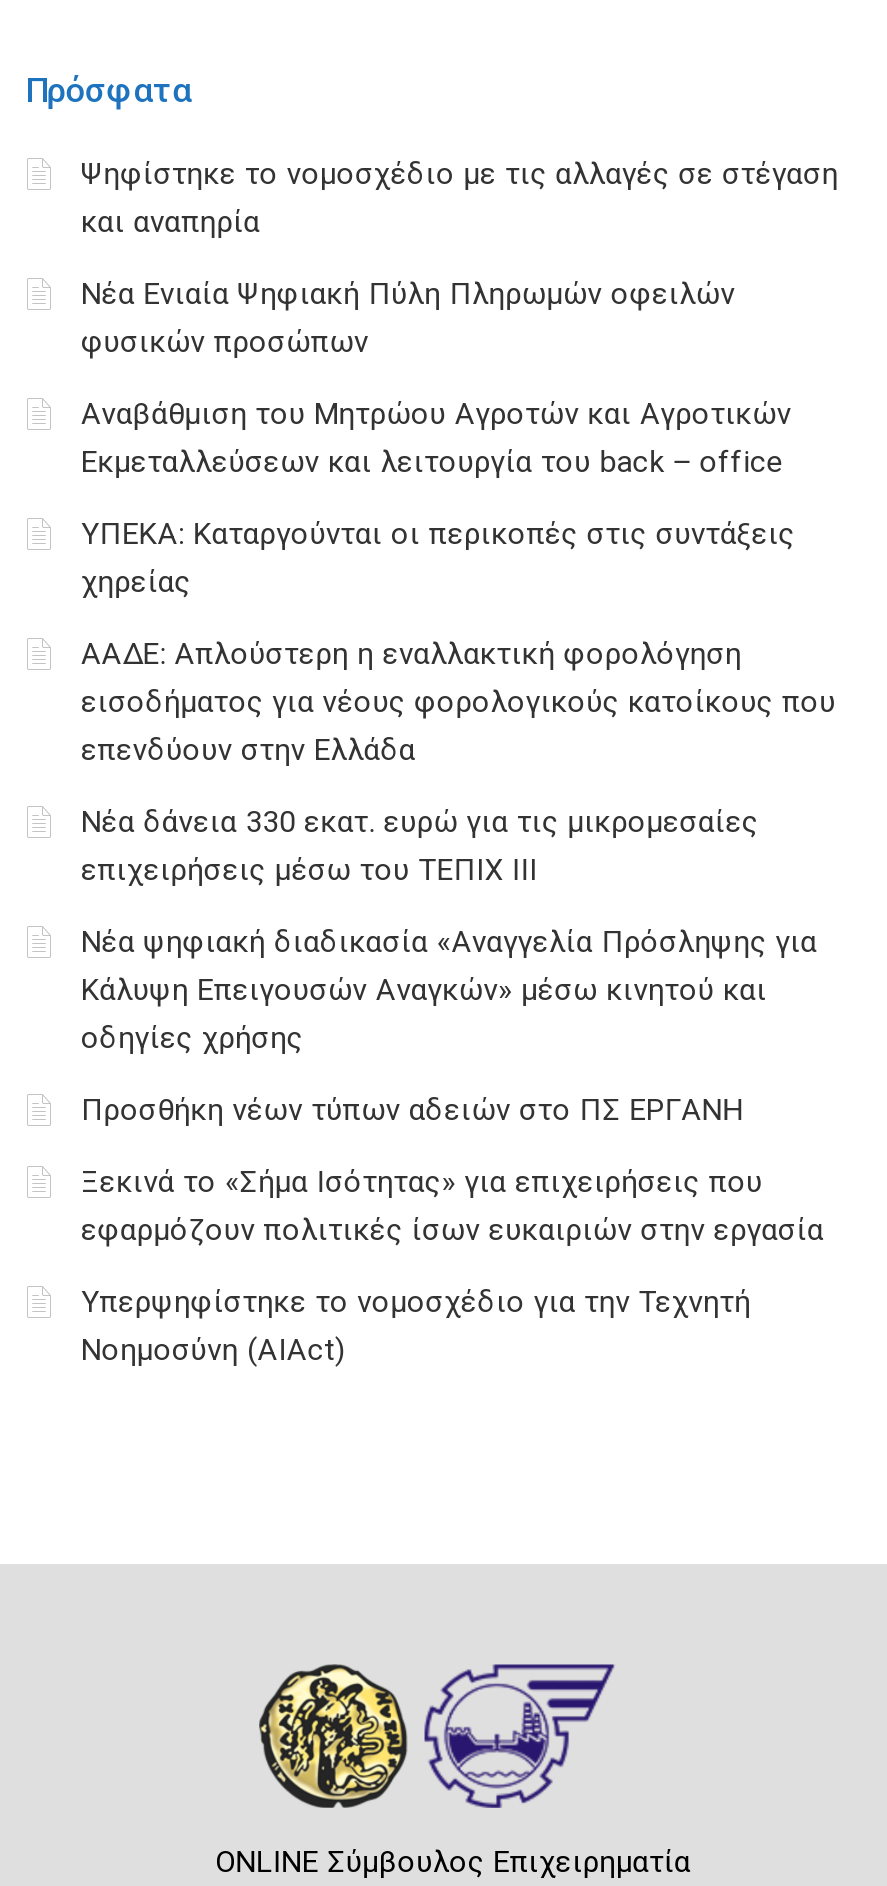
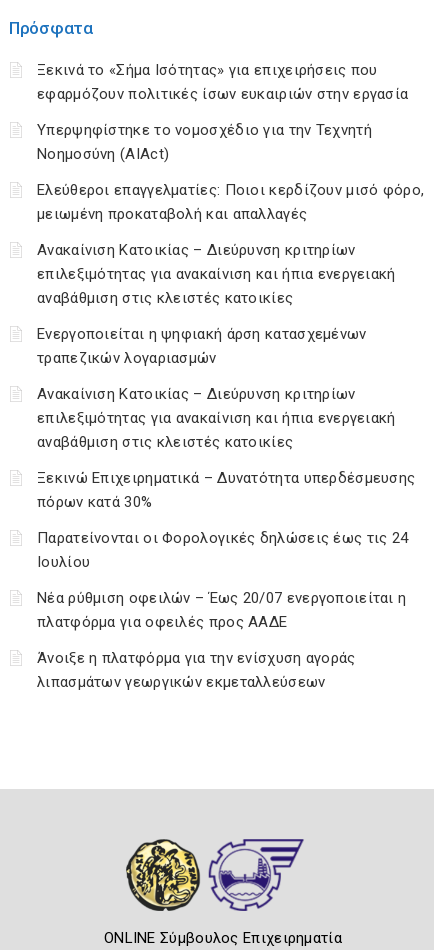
[81,155,838,1127] Ψηφίστηκε το νομοσχέδιο με τις αλλαγές σε στέγαση | και αναπηρία | Νέα Ενιαία Ψηφιακή Πύλη Πληρωμών οφειλών | φυσικών προσώπων | Αναβάθμιση του Μητρώου Αγροτών και Αγροτικών | Εκμεταλλεύσεων και λειτουργία του back – office | ΥΠΕΚΑ: Καταργούνται οι περικοπές στις συντάξεις | χηρείας | ΑΑΔΕ: Απλούστερη η εναλλακτική φορολόγηση | εισοδήματος για νέους φορολογικούς κατοίκους που | επενδύουν στην Ελλάδα | Νέα δάνεια 330 εκατ. ευρώ για τις μικρομεσαίες | επιχειρήσεις μέσω του ΤΕΠΙΧ ΙΙΙ | Νέα ψηφιακή διαδικασία «Αναγγελία Πρόσληψης για | Κάλυψη Επειγουσών Αναγκών» μέσω κινητού και | οδηγίες χρήσης | Προσθήκη νέων τύπων αδειών στο ΠΣ ΕΡΓΑΝΗ -> none
moved [81,1163,824,1367] -> [37,60,408,162]: Ξεκινά το «Σήμα Ισότητας» για επιχειρήσεις που | εφαρμόζουν πολιτικές ίσων ευκαιριών στην εργασία | Υπερψηφίστηκε το νομοσχέδιο για την Τεχνητή | Νοημοσύνη (AIAct)
none -> [37,180,424,690] Ελεύθεροι επαγγελματίες: Ποιοι κερδίζουν μισό φόρο, | μειωμένη προκαταβολή και απαλλαγές | Ανακαίνιση Κατοικίας – Διεύρυνση κριτηρίων | επιλεξιμότητας για ανακαίνιση και ήπια ενεργειακή | αναβάθμιση στις κλειστές κατοικίες | Ενεργοποιείται η ψηφιακή άρση κατασχεμένων | τραπεζικών λογαριασμών | Ανακαίνιση Κατοικίας – Διεύρυνση κριτηρίων | επιλεξιμότητας για ανακαίνιση και ήπια ενεργειακή | αναβάθμιση στις κλειστές κατοικίες | Ξεκινώ Επιχειρηματικά – Δυνατότητα υπερδέσμευσης | πόρων κατά 30% | Παρατείνονται οι Φορολογικές δηλώσεις έως τις 24 | Ιουλίου | Νέα ρύθμιση οφειλών – Έως 20/07 ενεργοποιείται η | πλατφόρμα για οφειλές προς ΑΑΔΕ | Άνοιξε η πλατφόρμα για την ενίσχυση αγοράς | λιπασμάτων γεωργικών εκμεταλλεύσεων

